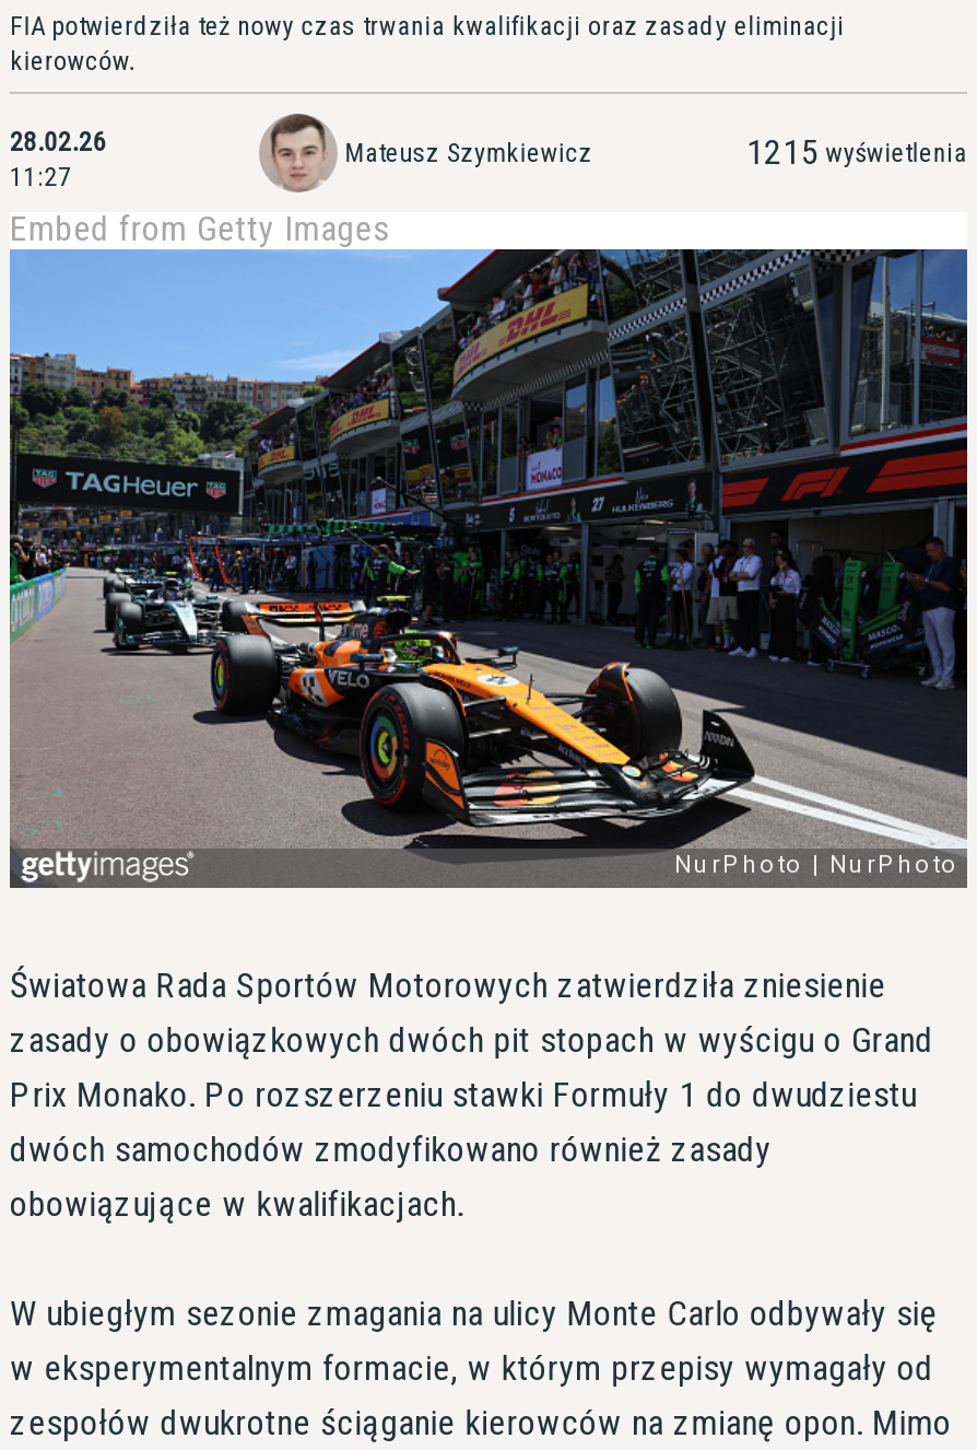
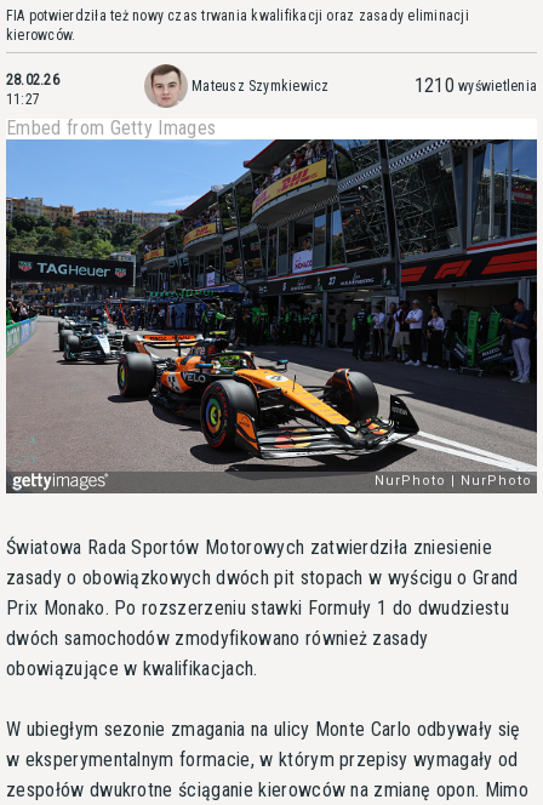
[746,131,967,173] 1215 wyświetlenia -> [414,74,537,97] 1210 wyświetlenia

